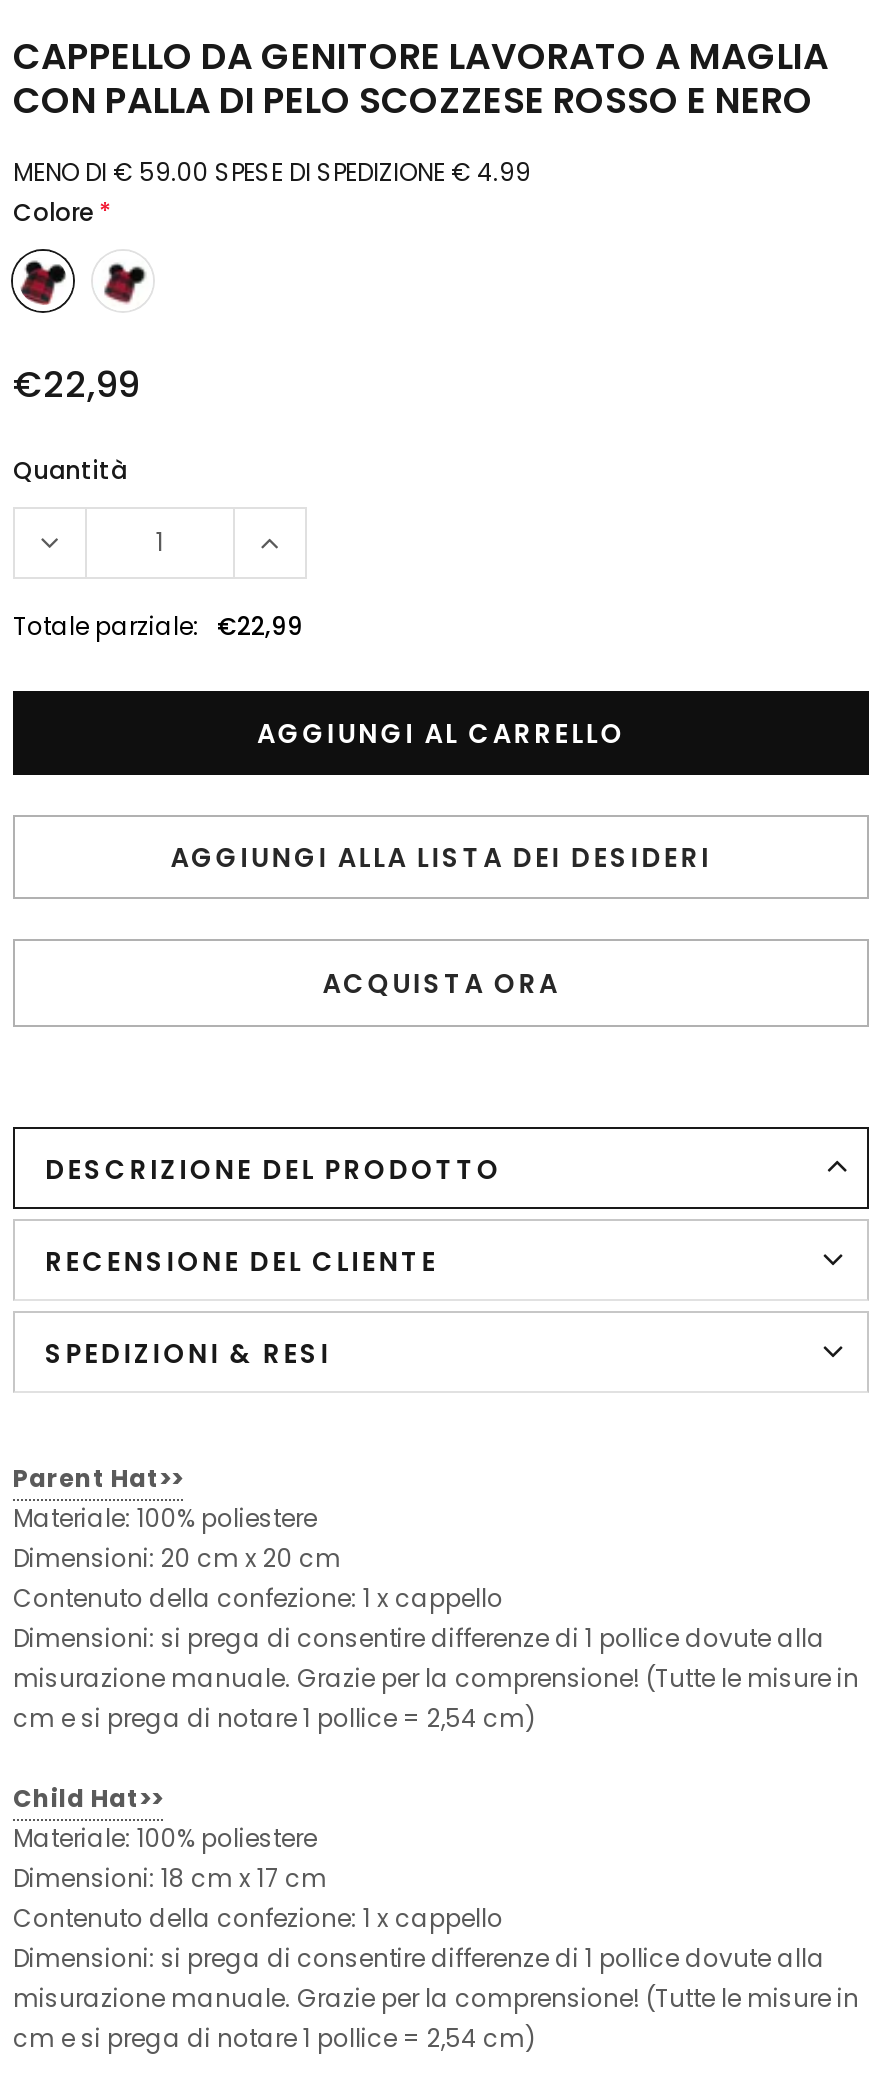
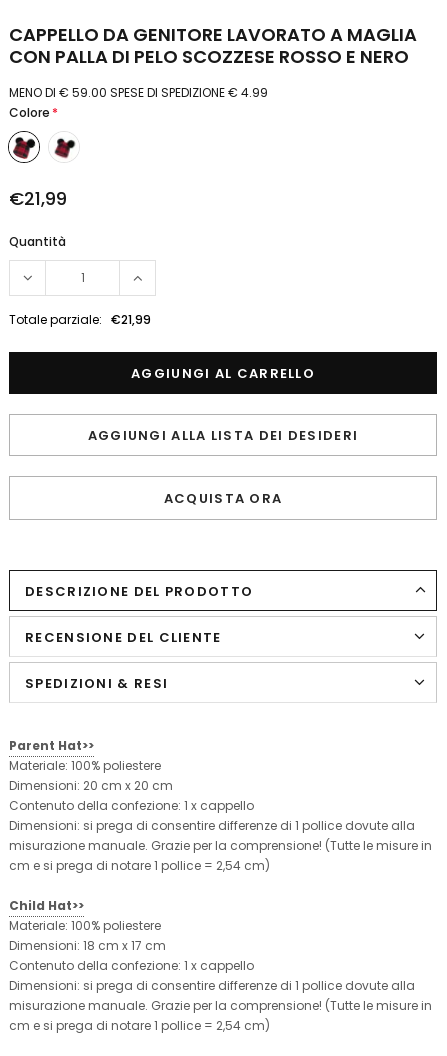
[13,358,139,408] €22,99 -> [9,186,67,211] €21,99
[13,608,303,642] Totale parziale: €22,99 -> [9,311,151,328] Totale parziale: €21,99

